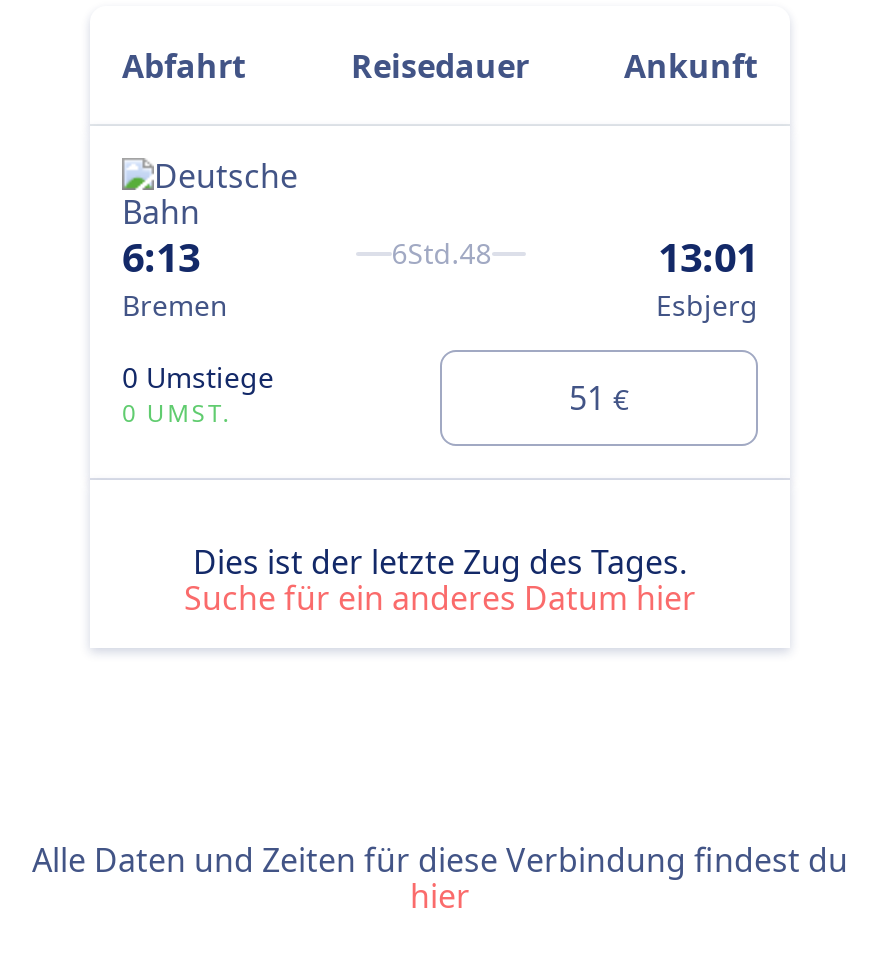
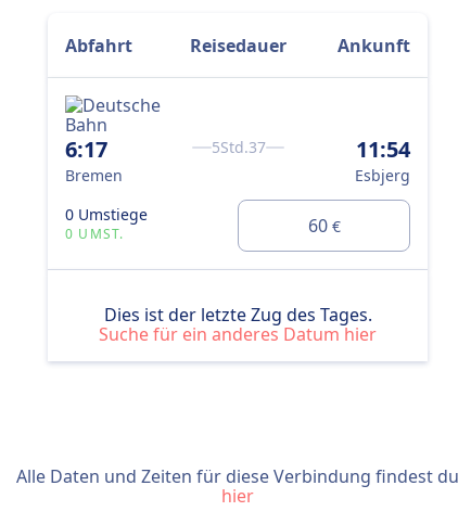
[122,230,200,284] 6:13 -> [65,135,107,164] 6:17
[392,230,758,284] 6Std.48 | 13:01 -> [211,135,410,164] 5Std.37 | 11:54
[569,375,629,419] 51 € -> [308,213,340,237] 60 €

